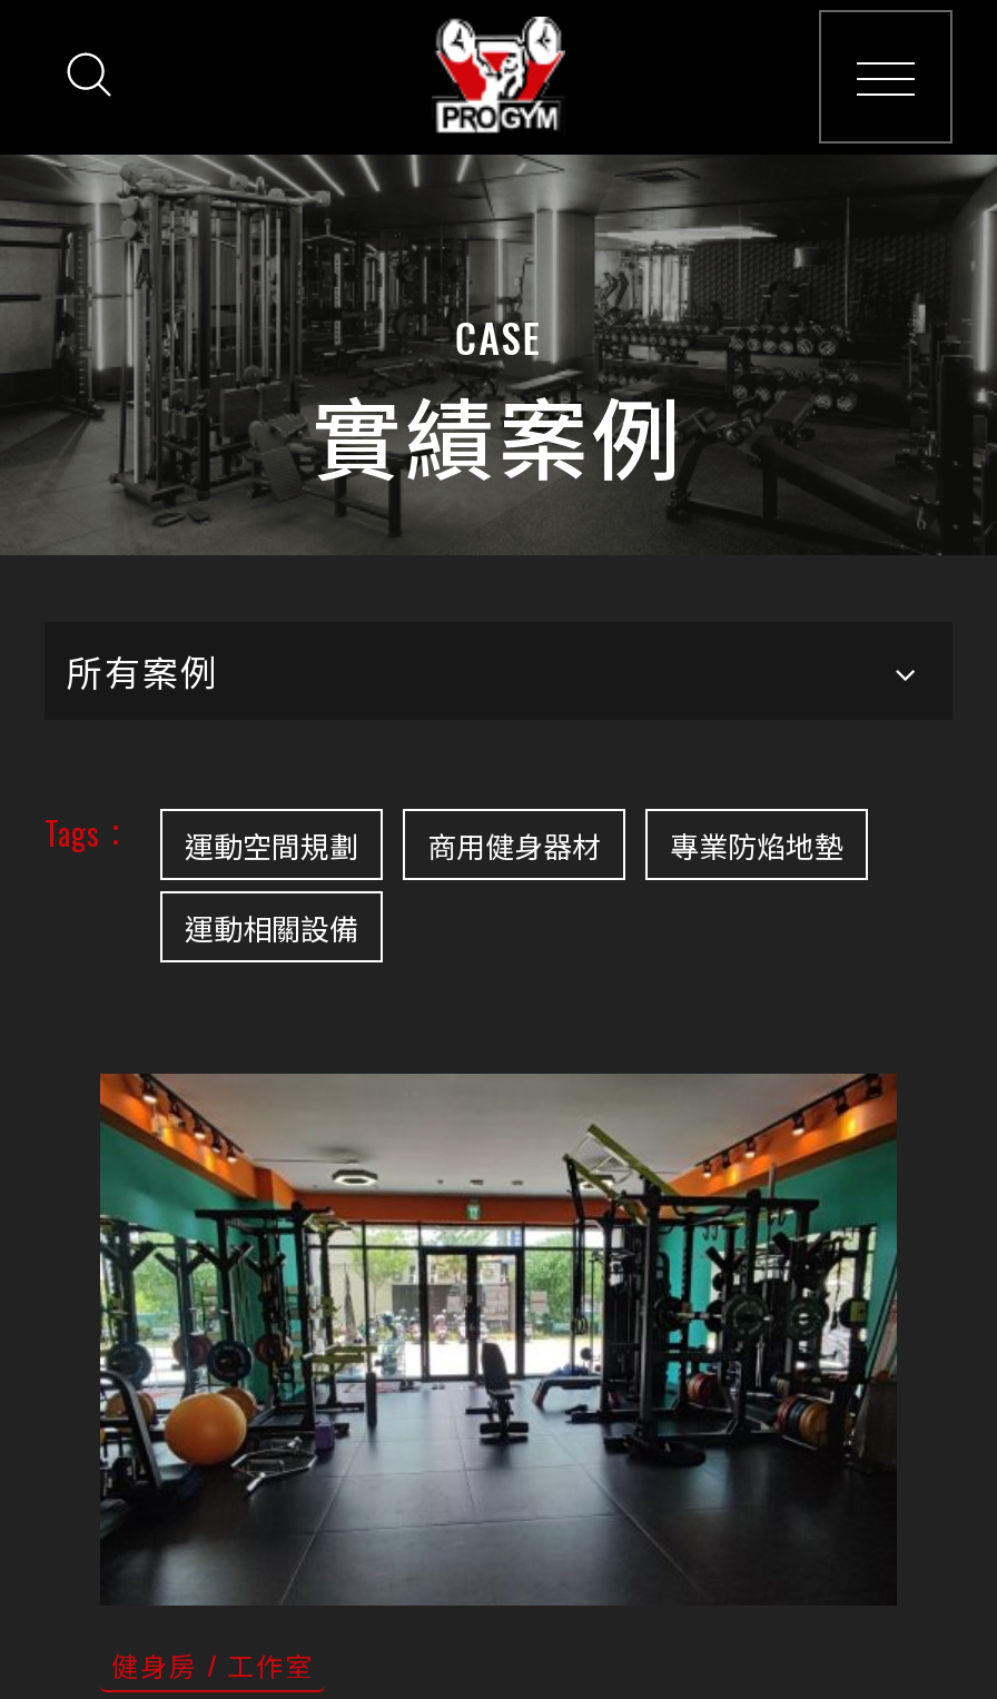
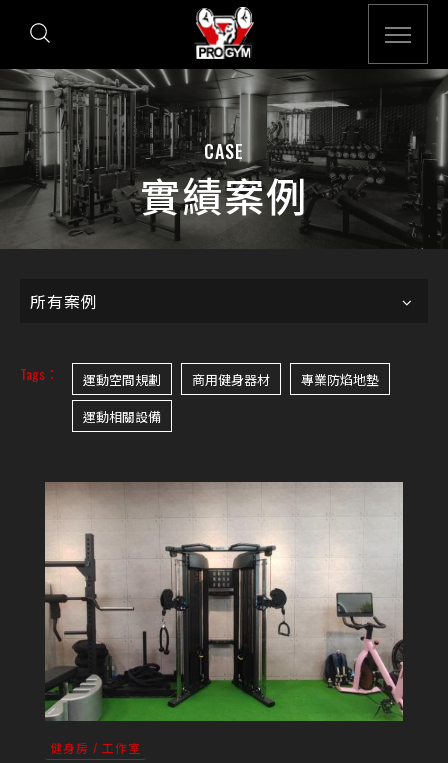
[100,1074,897,1606] [image] -> [44,481,404,722] [image]

